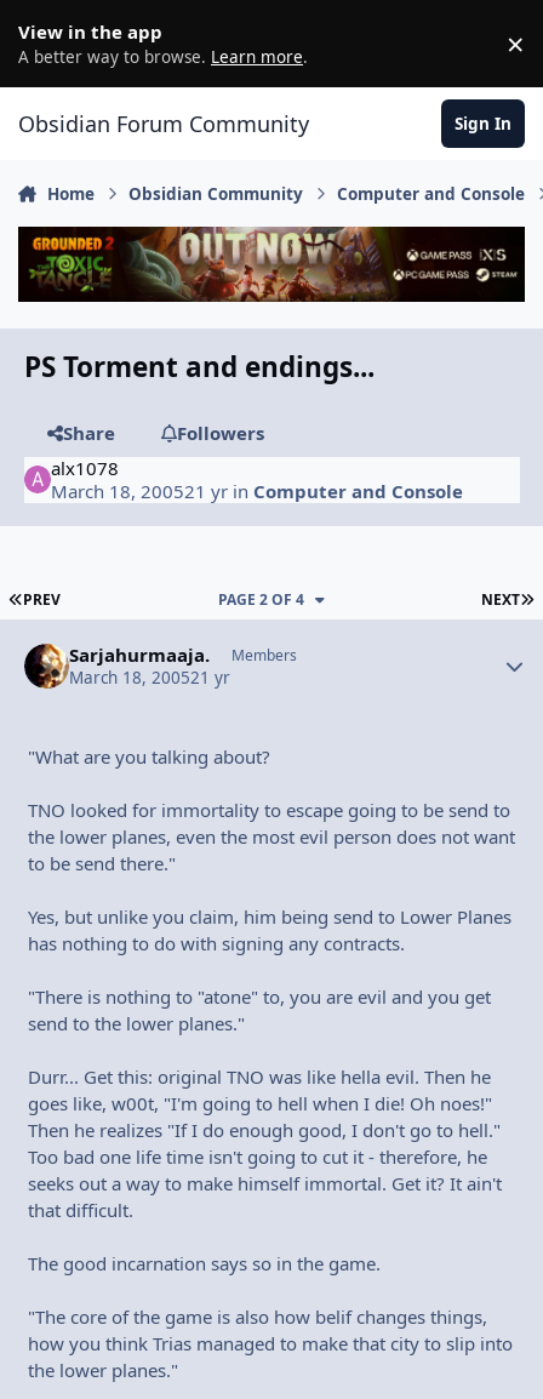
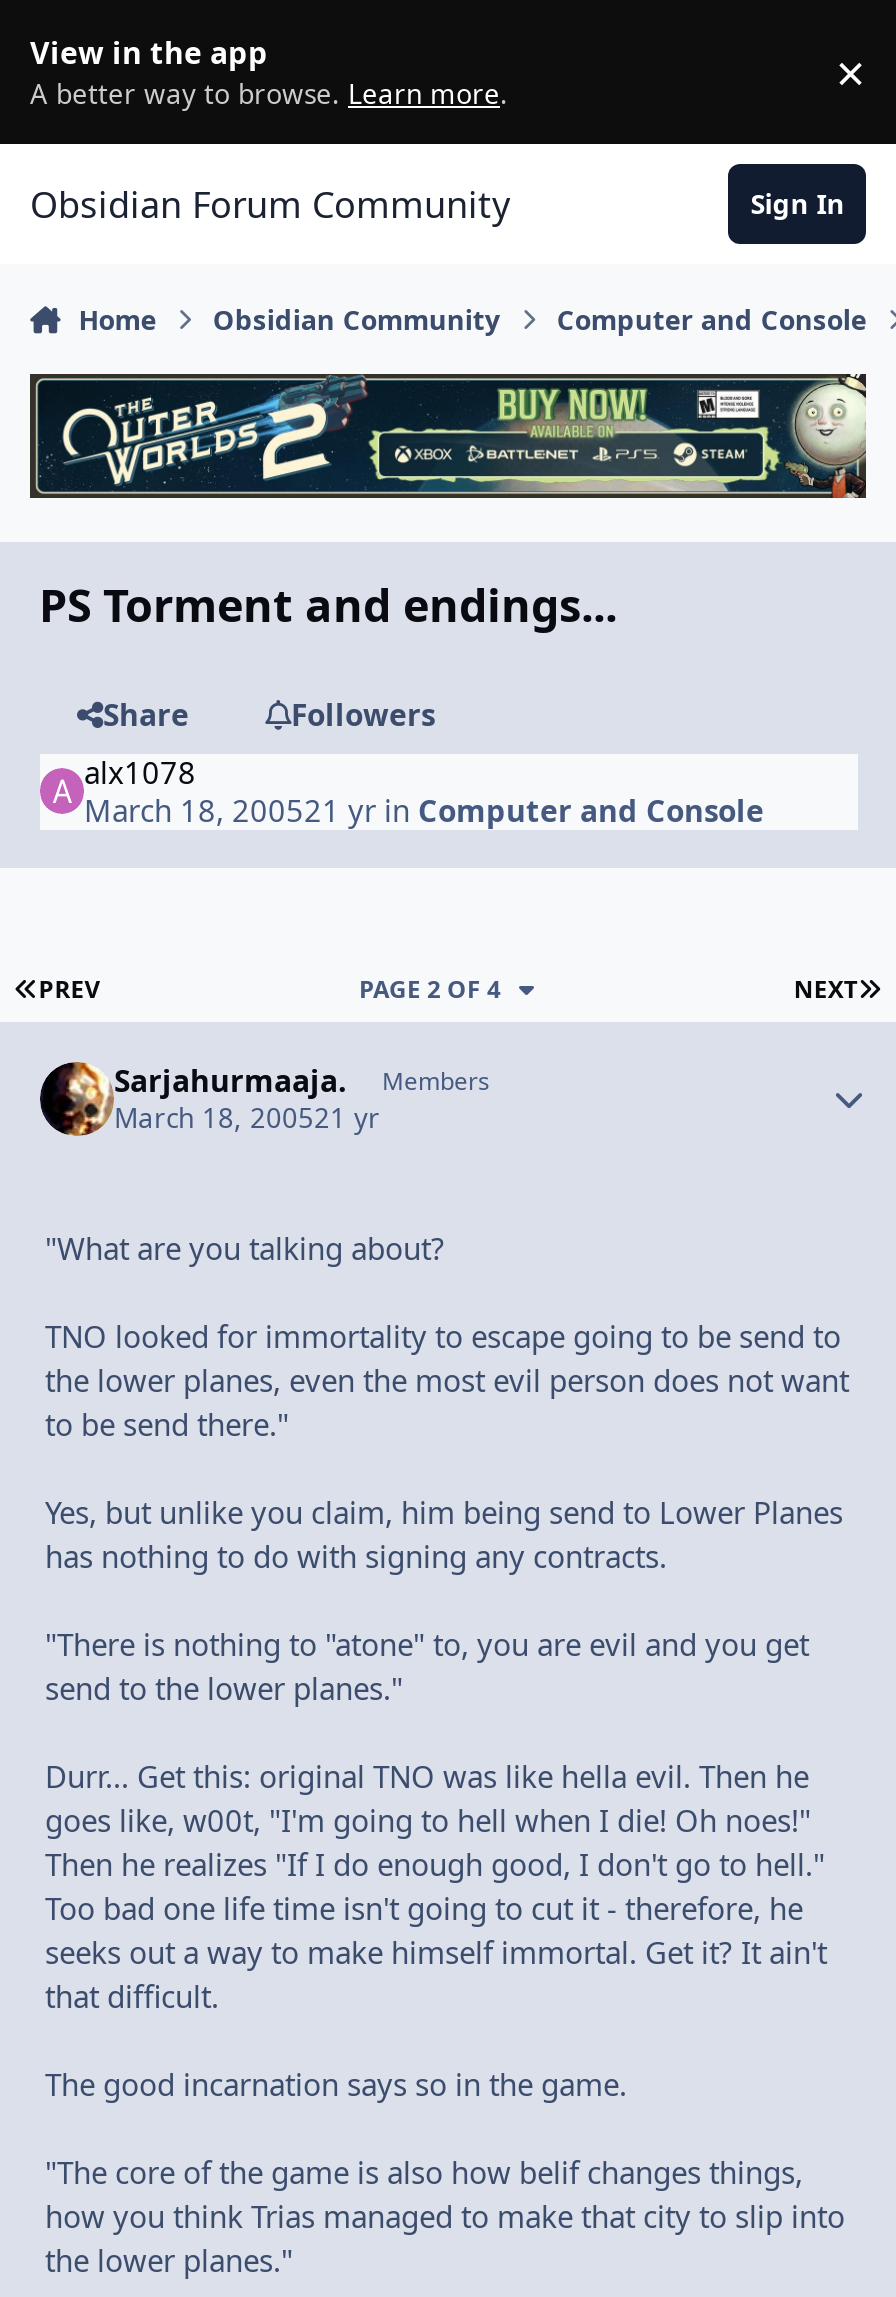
[19,225,526,303] [image] -> [30,372,868,500] [image]

